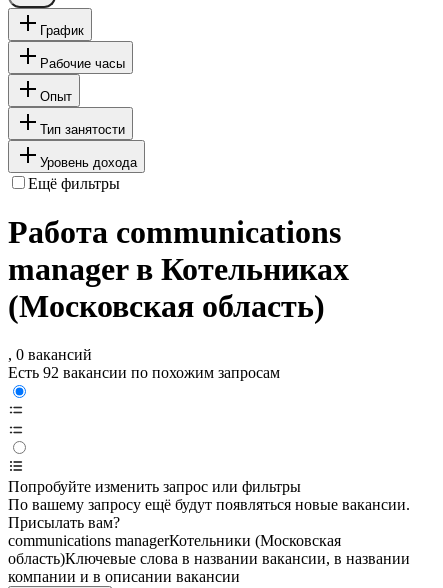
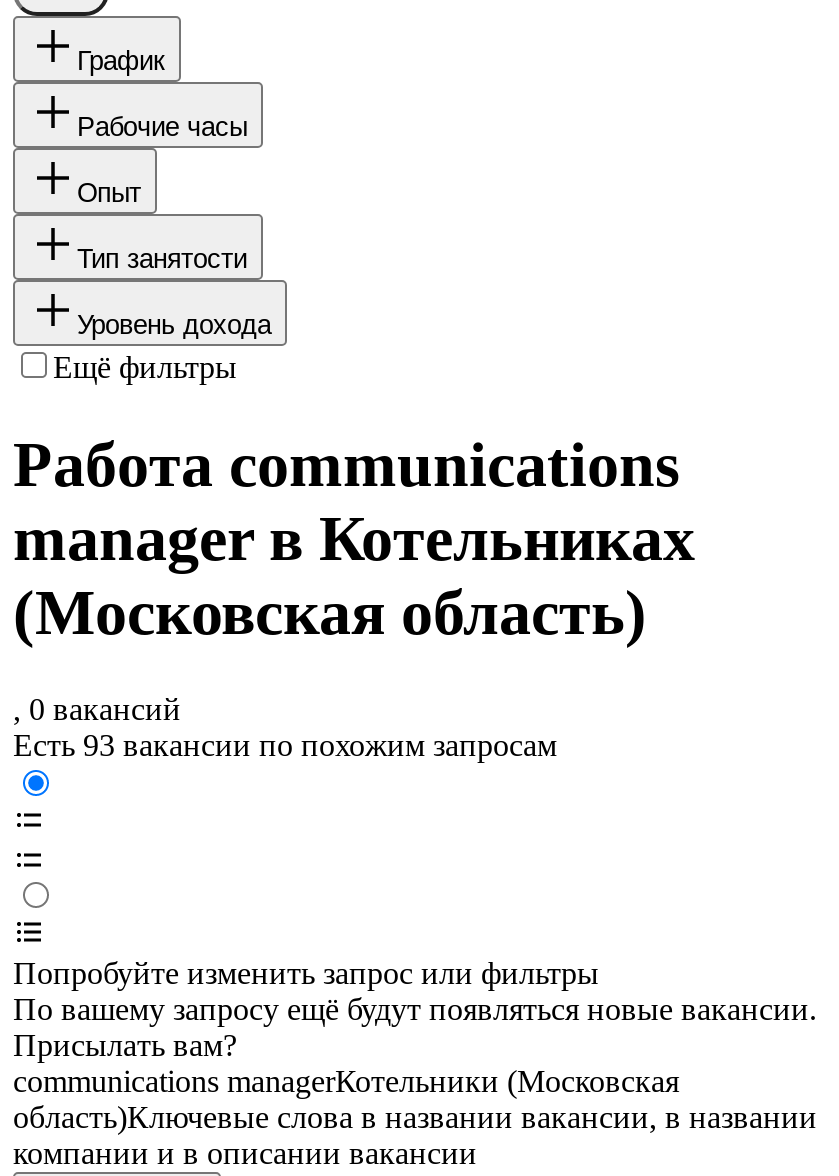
[8,364,280,381] Есть 92 вакансии по похожим запросам -> [13,729,557,763] Есть 93 вакансии по похожим запросам

